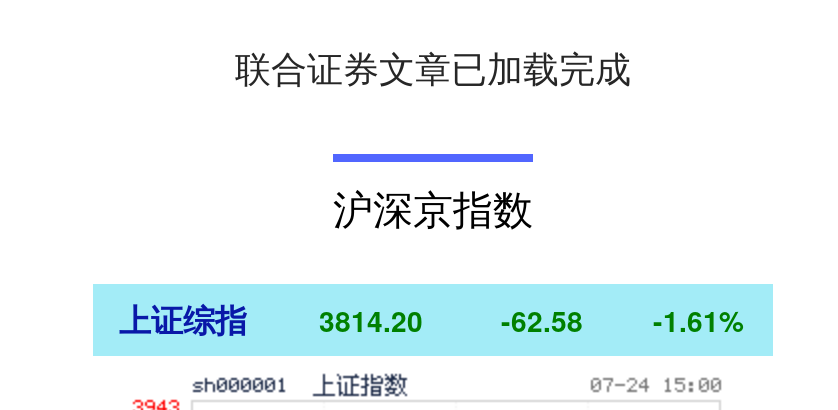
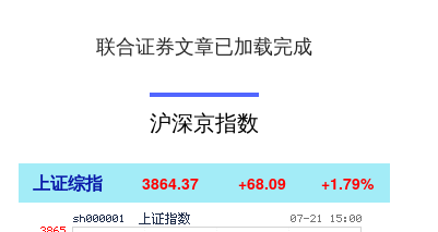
[319,301,423,341] 3814.20 -> [142,172,199,194] 3864.37
[501,301,583,341] -62.58 -> [238,172,286,194] +68.09
[653,301,743,341] -1.61% -> [321,172,374,194] +1.79%

